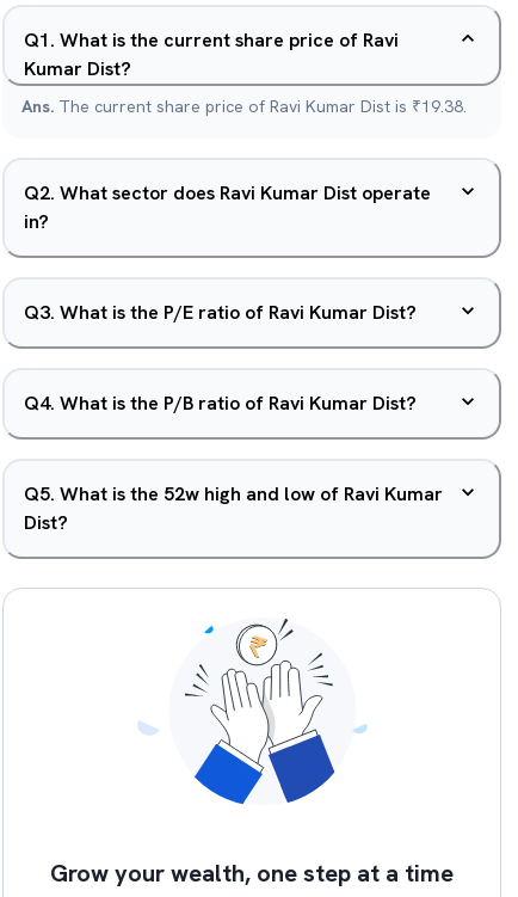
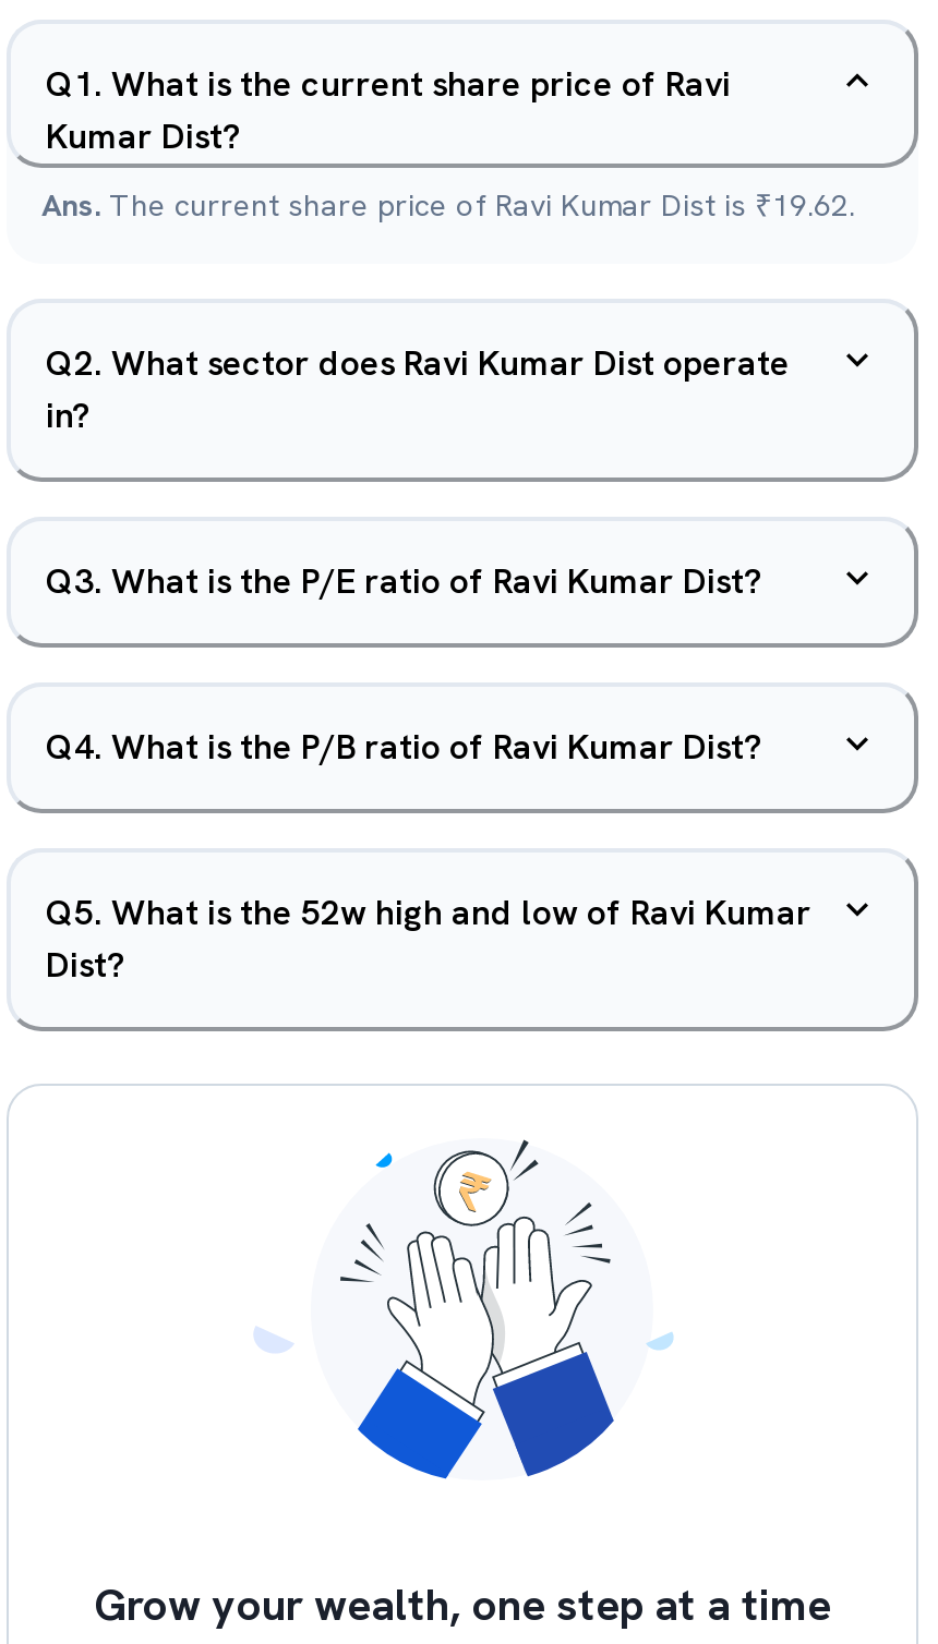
[21,96,467,117] Ans. The current share price of Ravi Kumar Dist is ₹19.38. -> [41,185,855,225] Ans. The current share price of Ravi Kumar Dist is ₹19.62.

